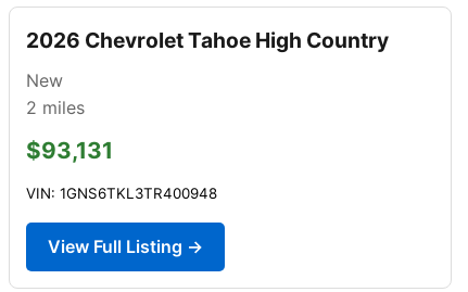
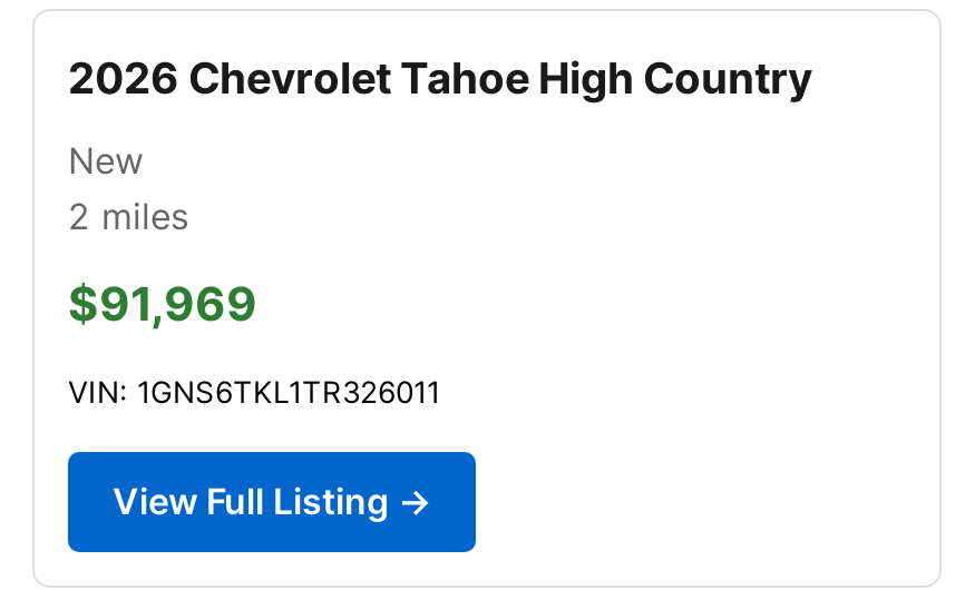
[26,137,113,164] $93,131 -> [68,276,257,332] $91,969
[26,184,217,202] VIN: 1GNS6TKL3TR400948 -> [68,374,440,409] VIN: 1GNS6TKL1TR326011

